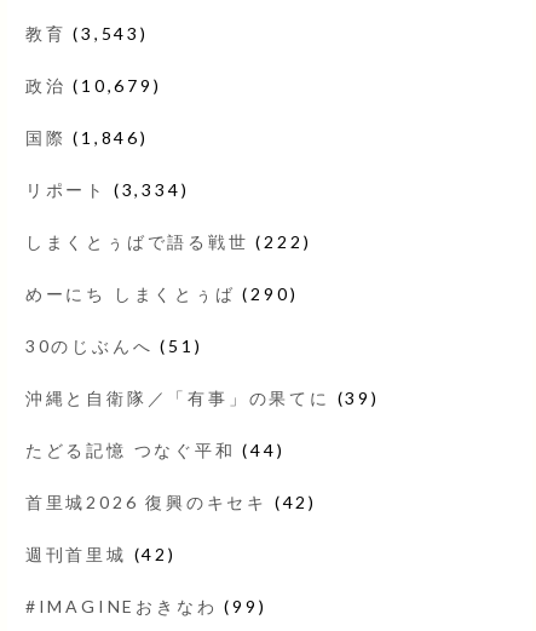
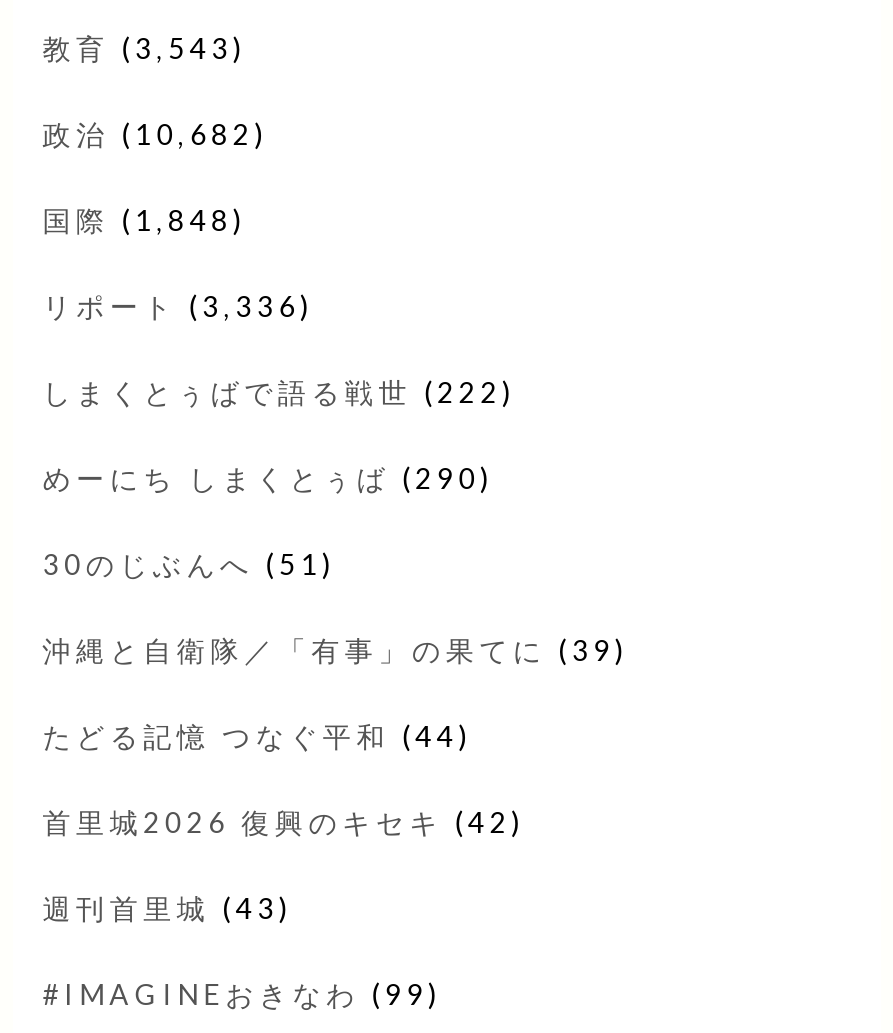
[25,75,162,95] 政治(10,679) -> [42,116,268,150] 政治(10,682)
[25,127,148,147] 国際(1,846) -> [42,202,246,236] 国際(1,848)
[25,179,189,199] リポート(3,334) -> [42,288,314,322] リポート(3,336)
[25,543,176,564] 週刊首里城(42) -> [42,890,292,924] 週刊首里城(43)

